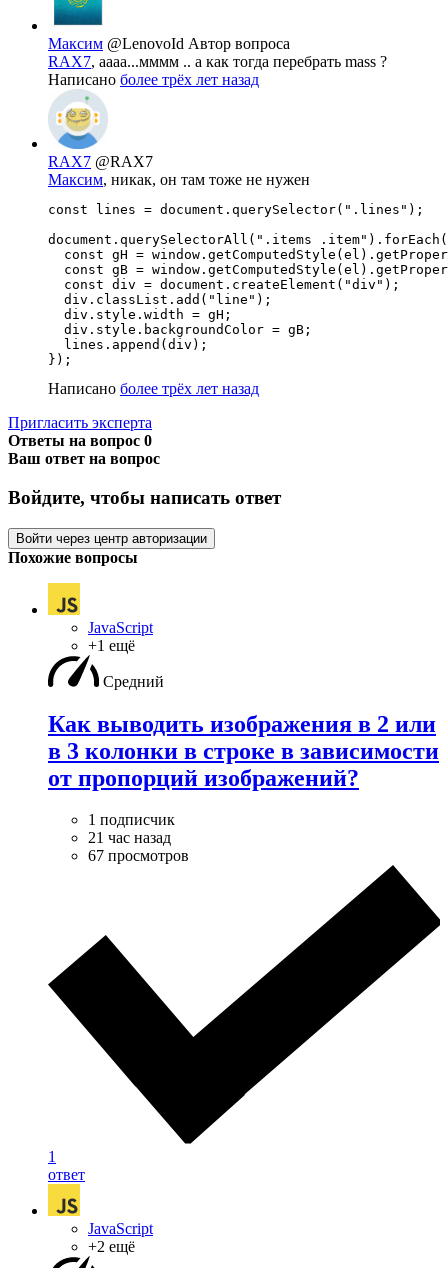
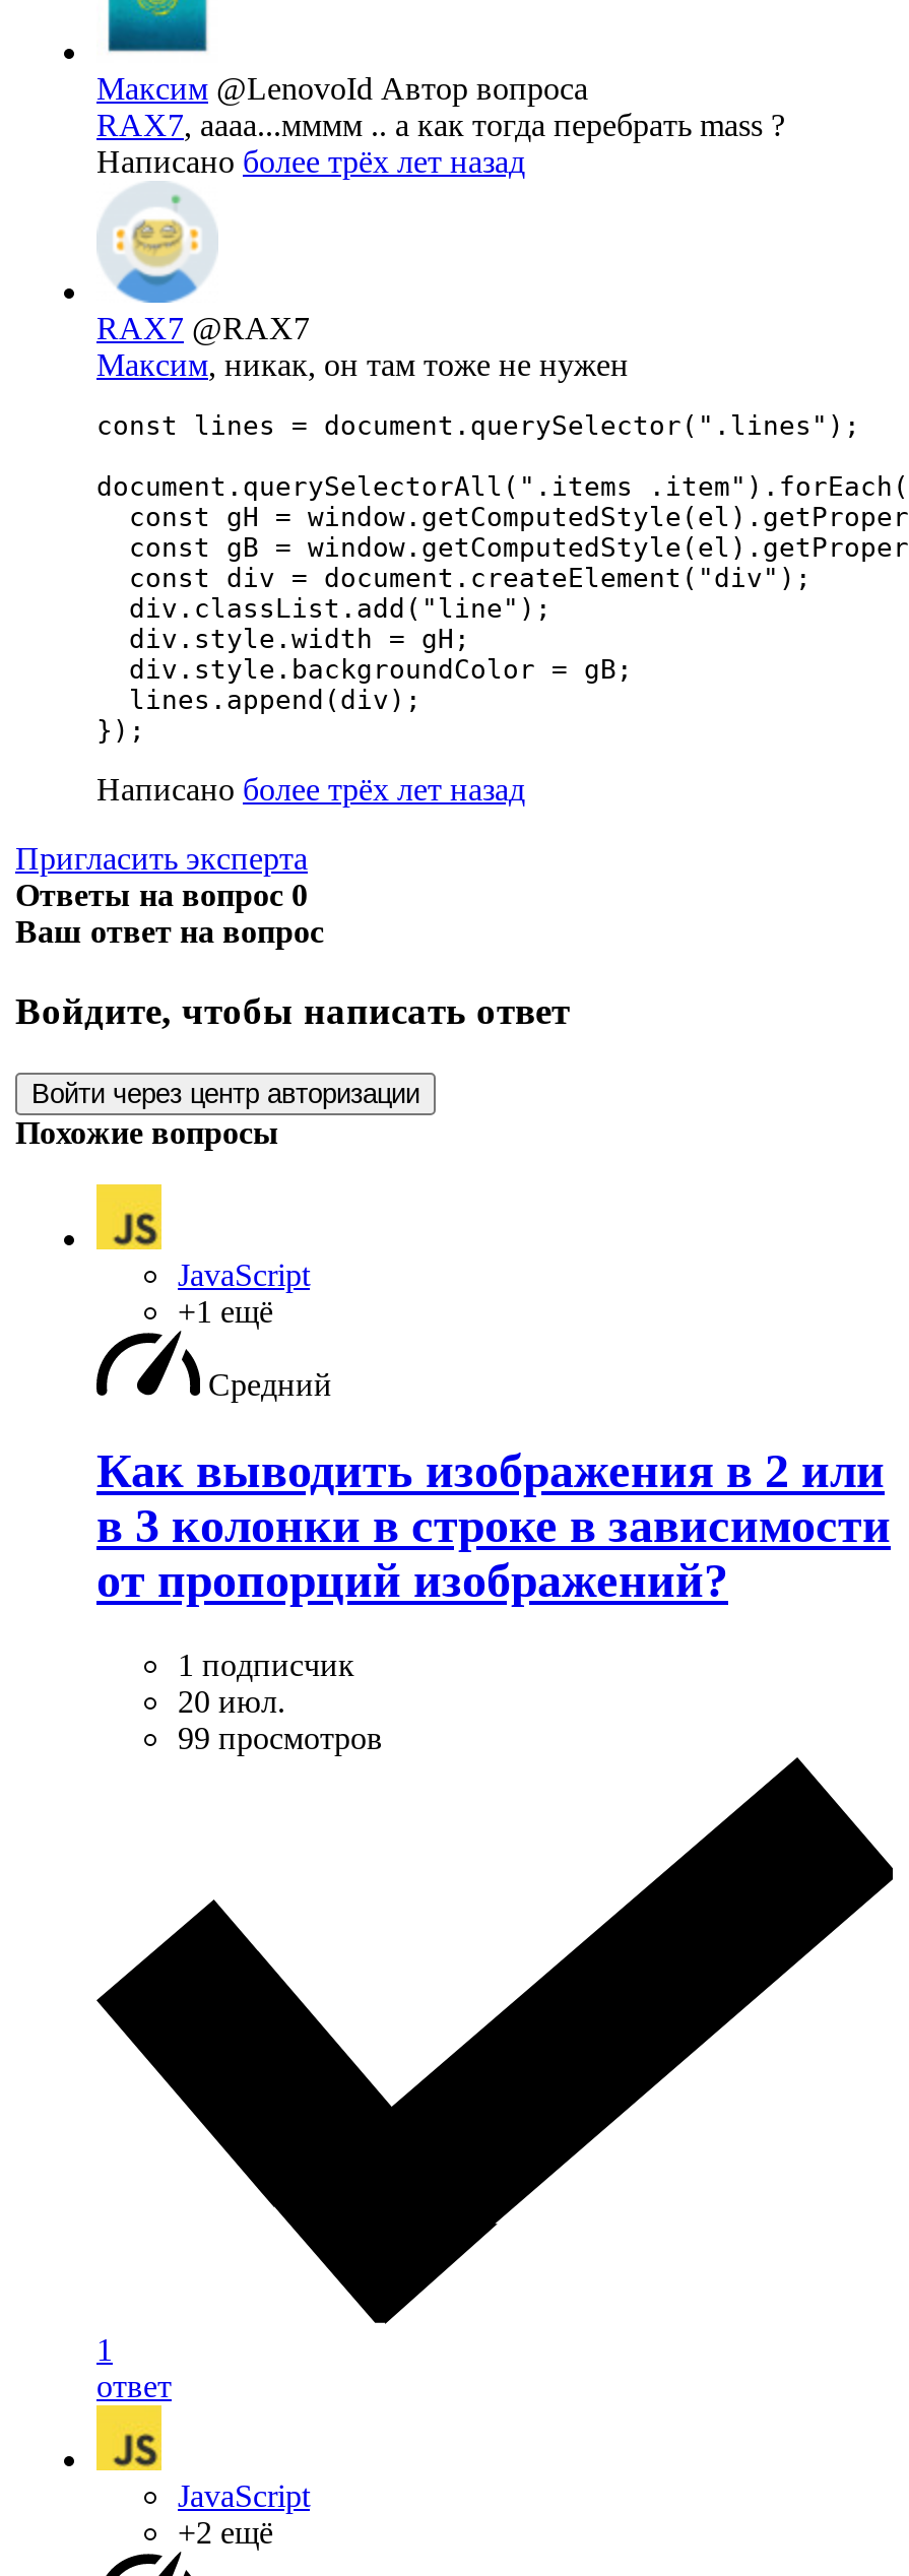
[88,829,189,864] 21 час назад | 67 просмотров -> [178,1685,383,1756] 20 июл. | 99 просмотров

